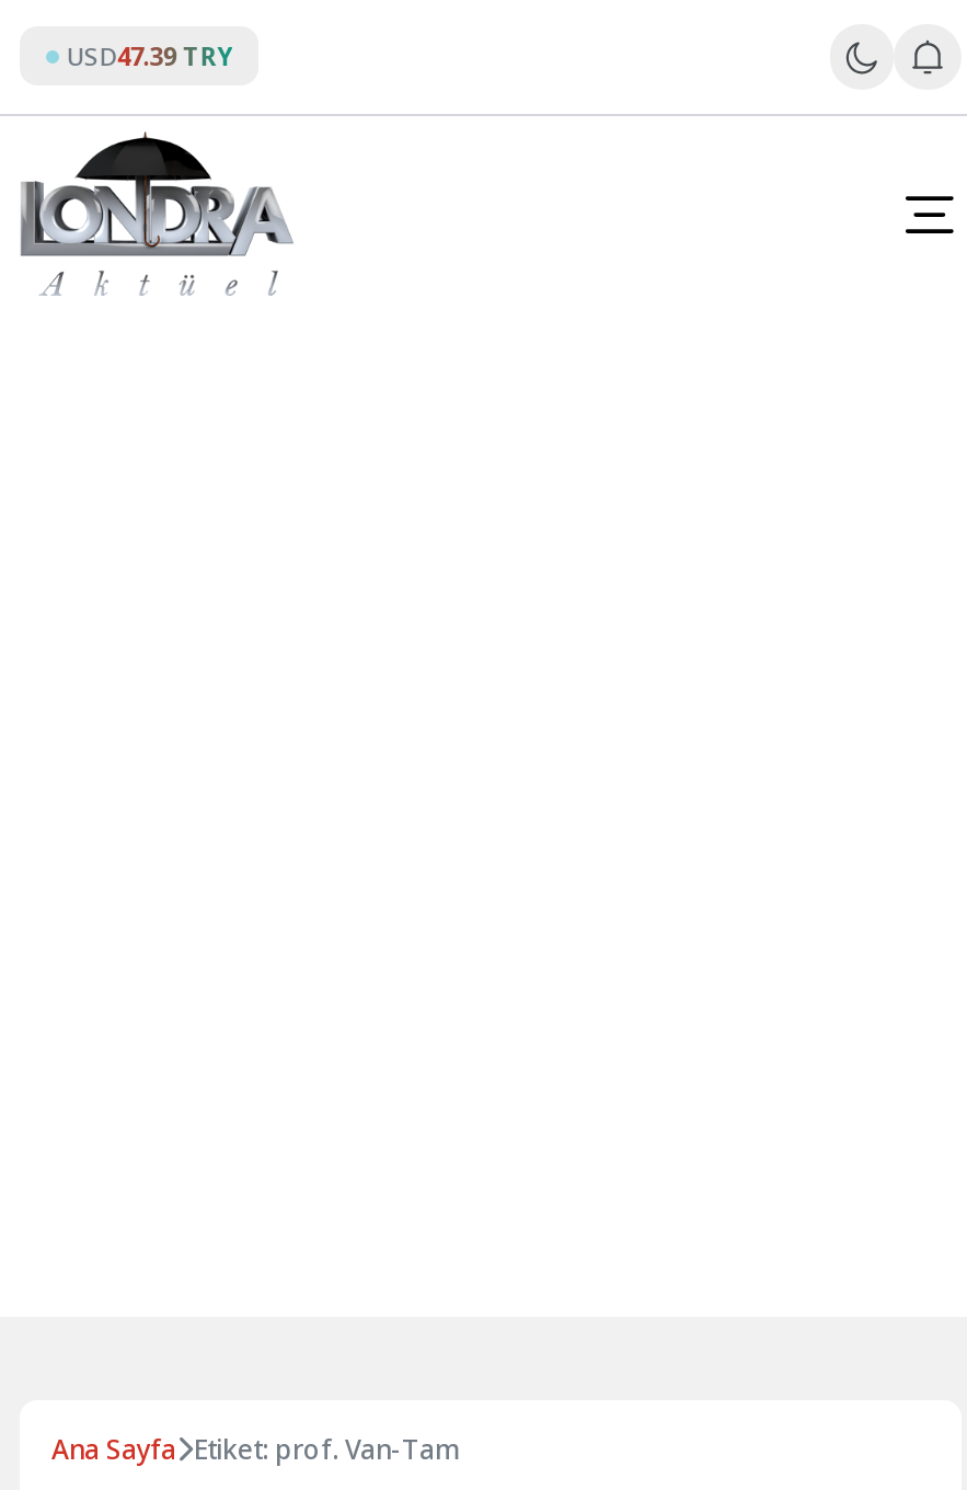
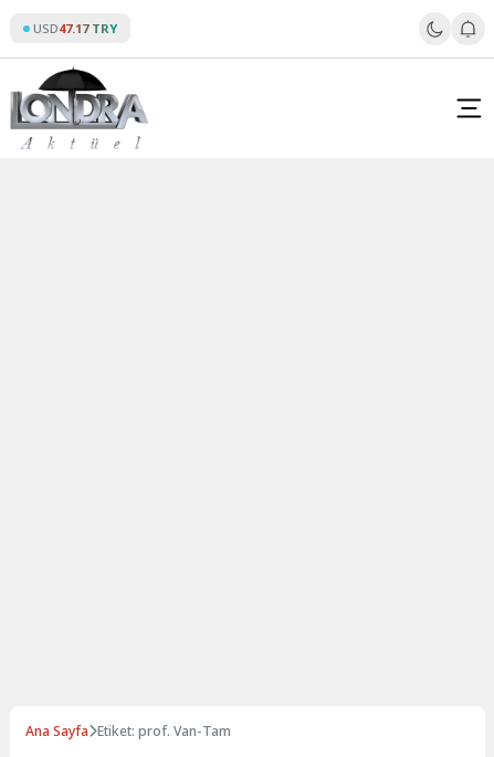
[67,40,233,73] USD47.39 TRY -> [34,20,118,37] USD47.17 TRY

